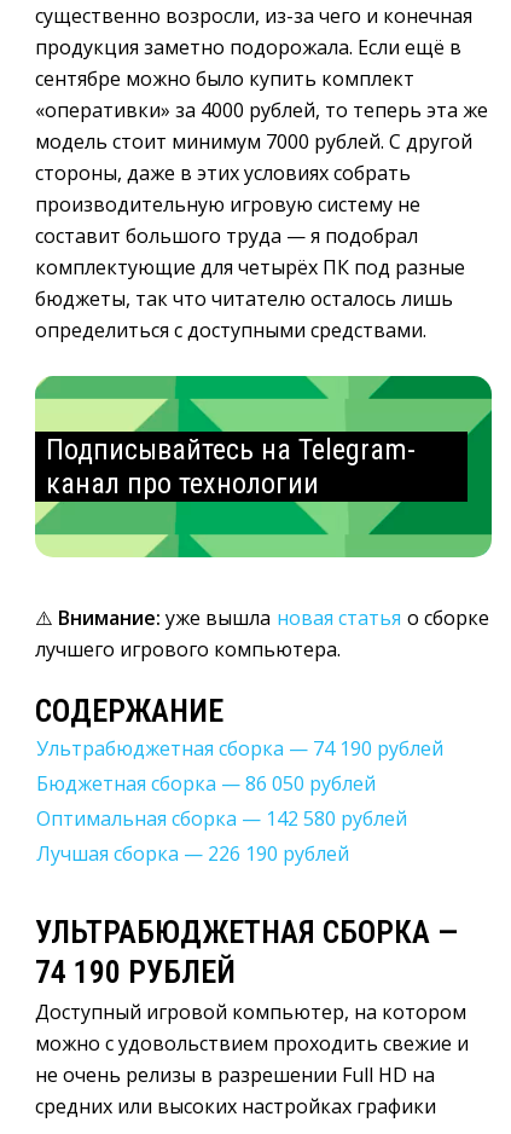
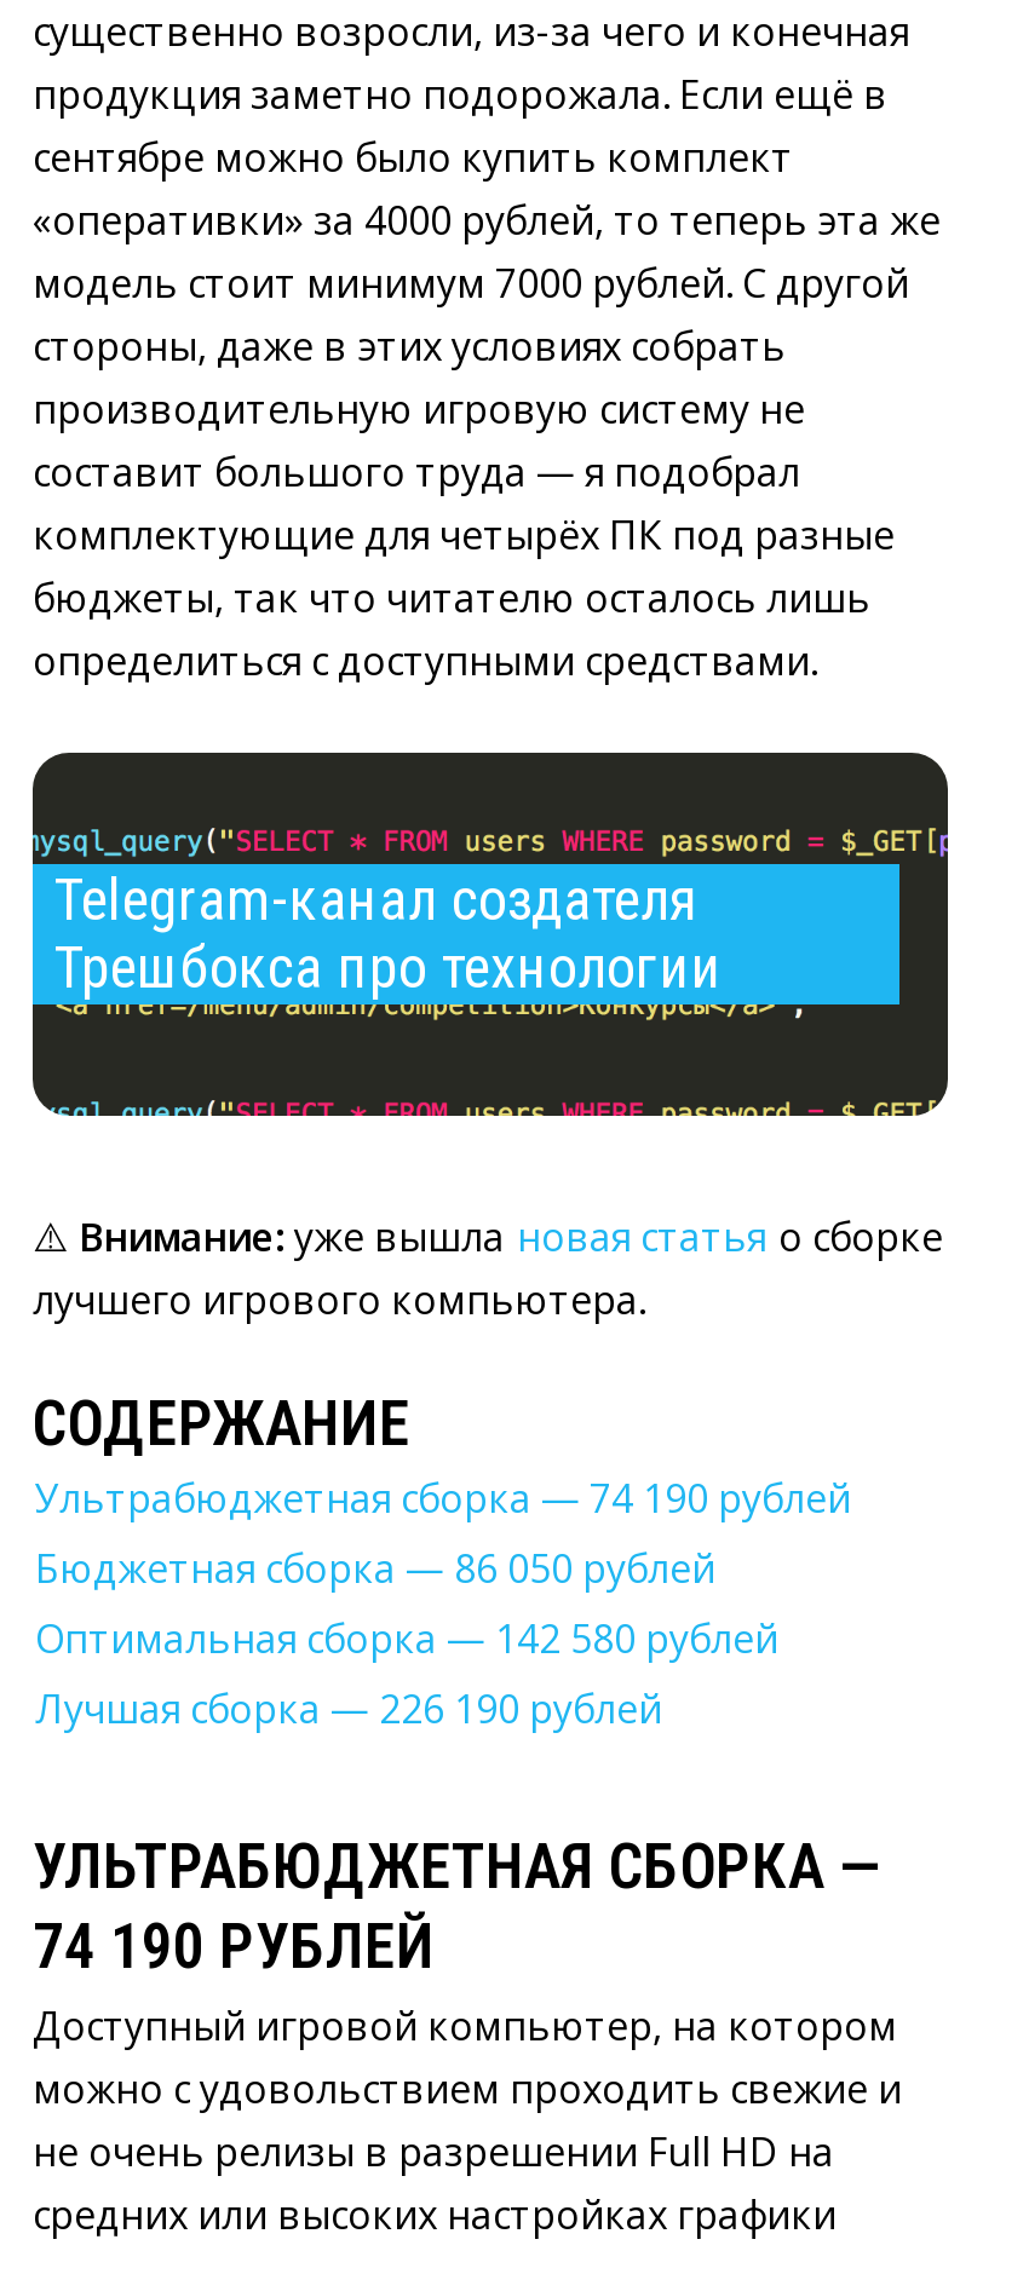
[34,375,493,559] [image] | Подписывайтесь на Telegram- | канал про технологии -> [30,750,950,1118] [image] | Telegram-канал создателя | Трешбокса про технологии

